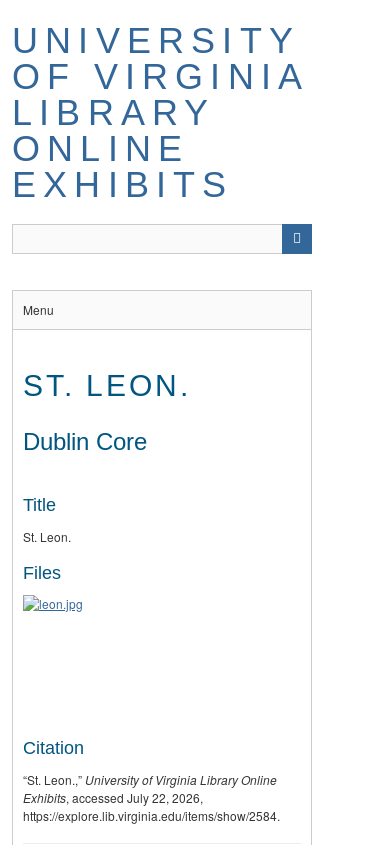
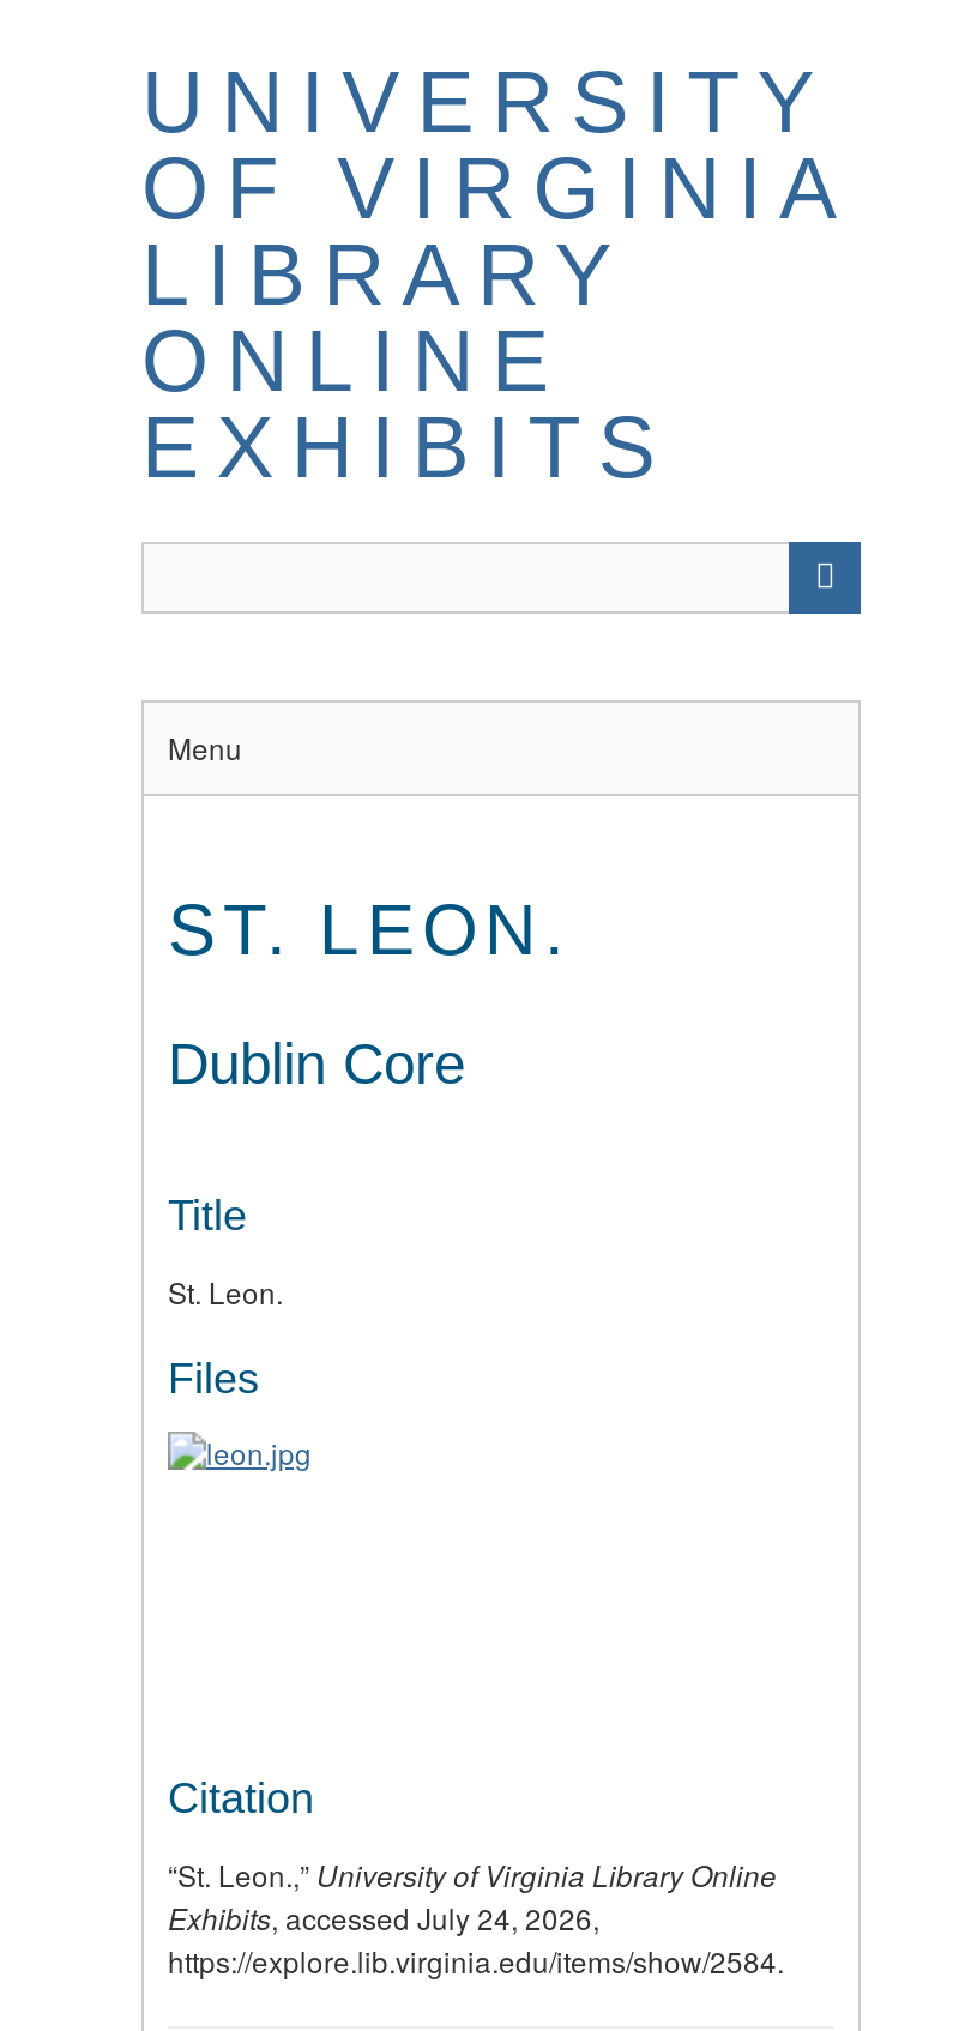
[23,788,203,805] Exhibits, accessed July 22, 2026, -> [168,1896,599,1936] Exhibits, accessed July 24, 2026,

